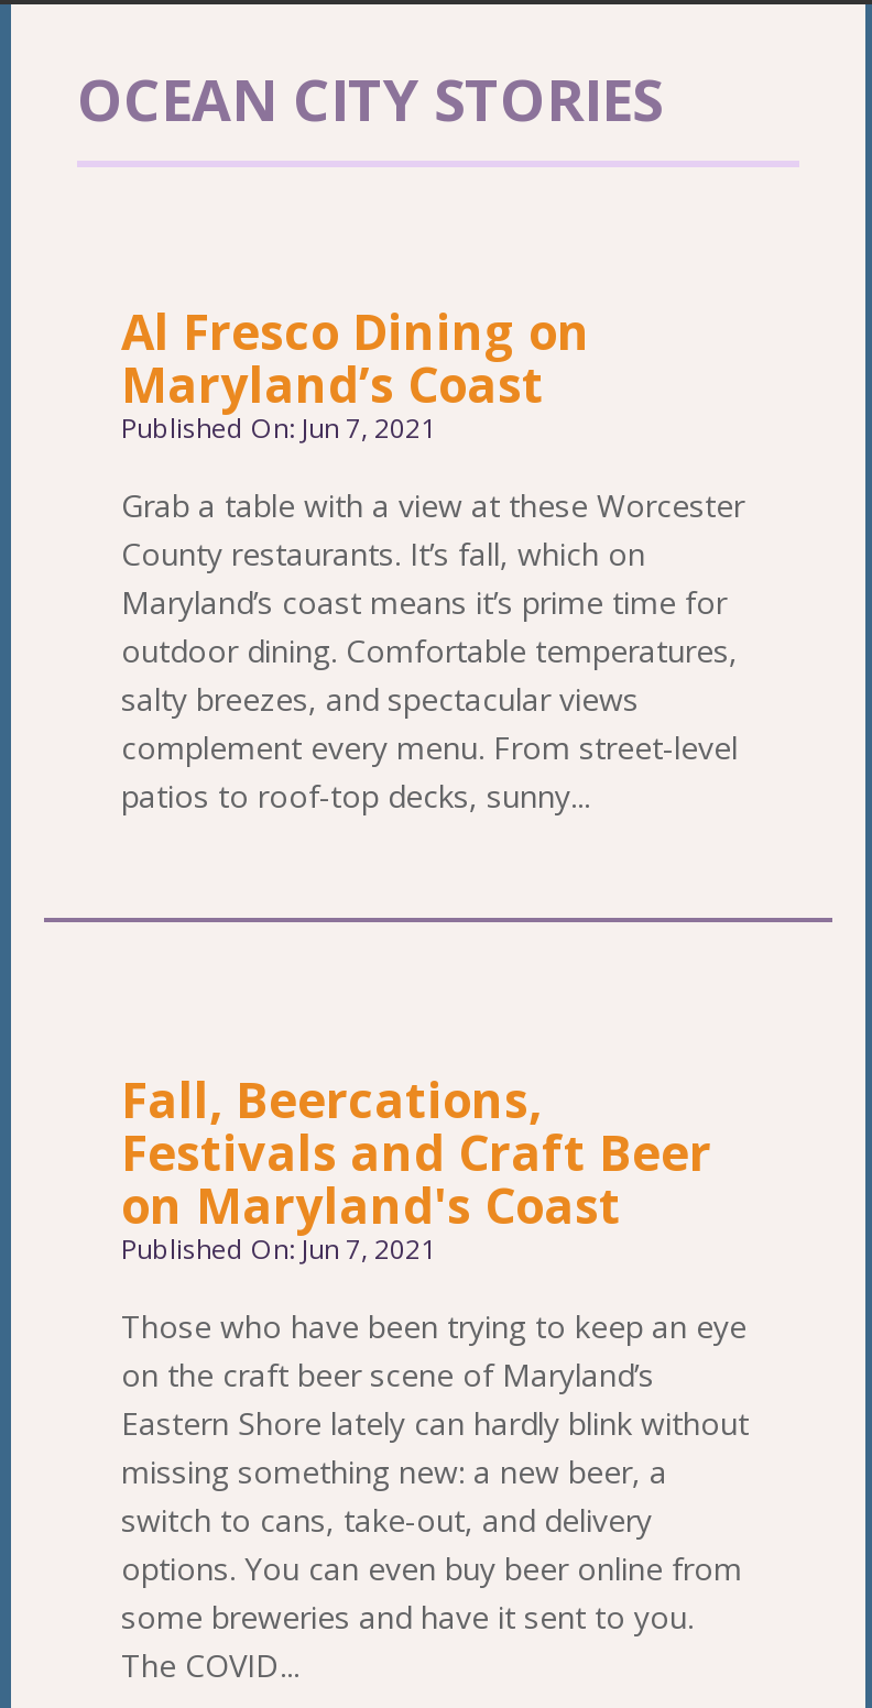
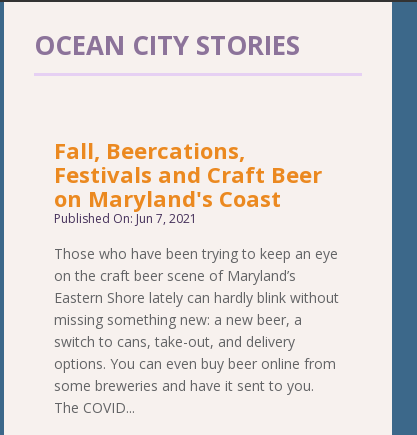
[121,297,744,817] Al Fresco Dining on | Maryland’s Coast | Published On: Jun 7, 2021 | Grab a table with a view at these Worcester | County restaurants. It’s fall, which on | Maryland’s coast means it’s prime time for | outdoor dining. Comfortable temperatures, | salty breezes, and spectacular views | complement every menu. From street-level | patios to roof-top decks, sunny... -> none

